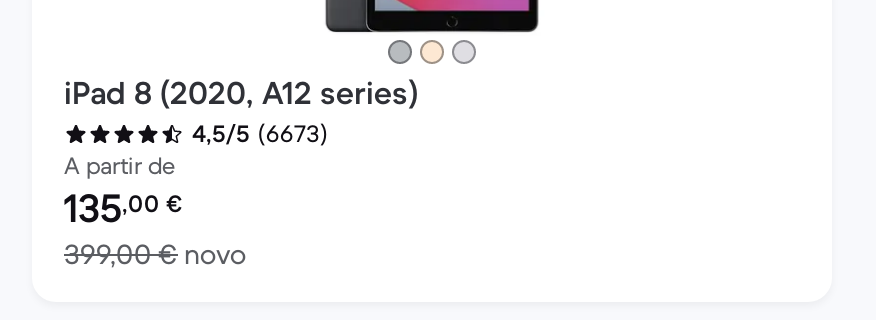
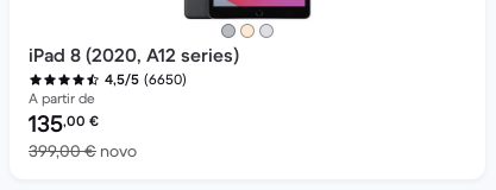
[192,117,328,148] 4,5/5 (6673) -> [105,69,187,88] 4,5/5 (6650)

